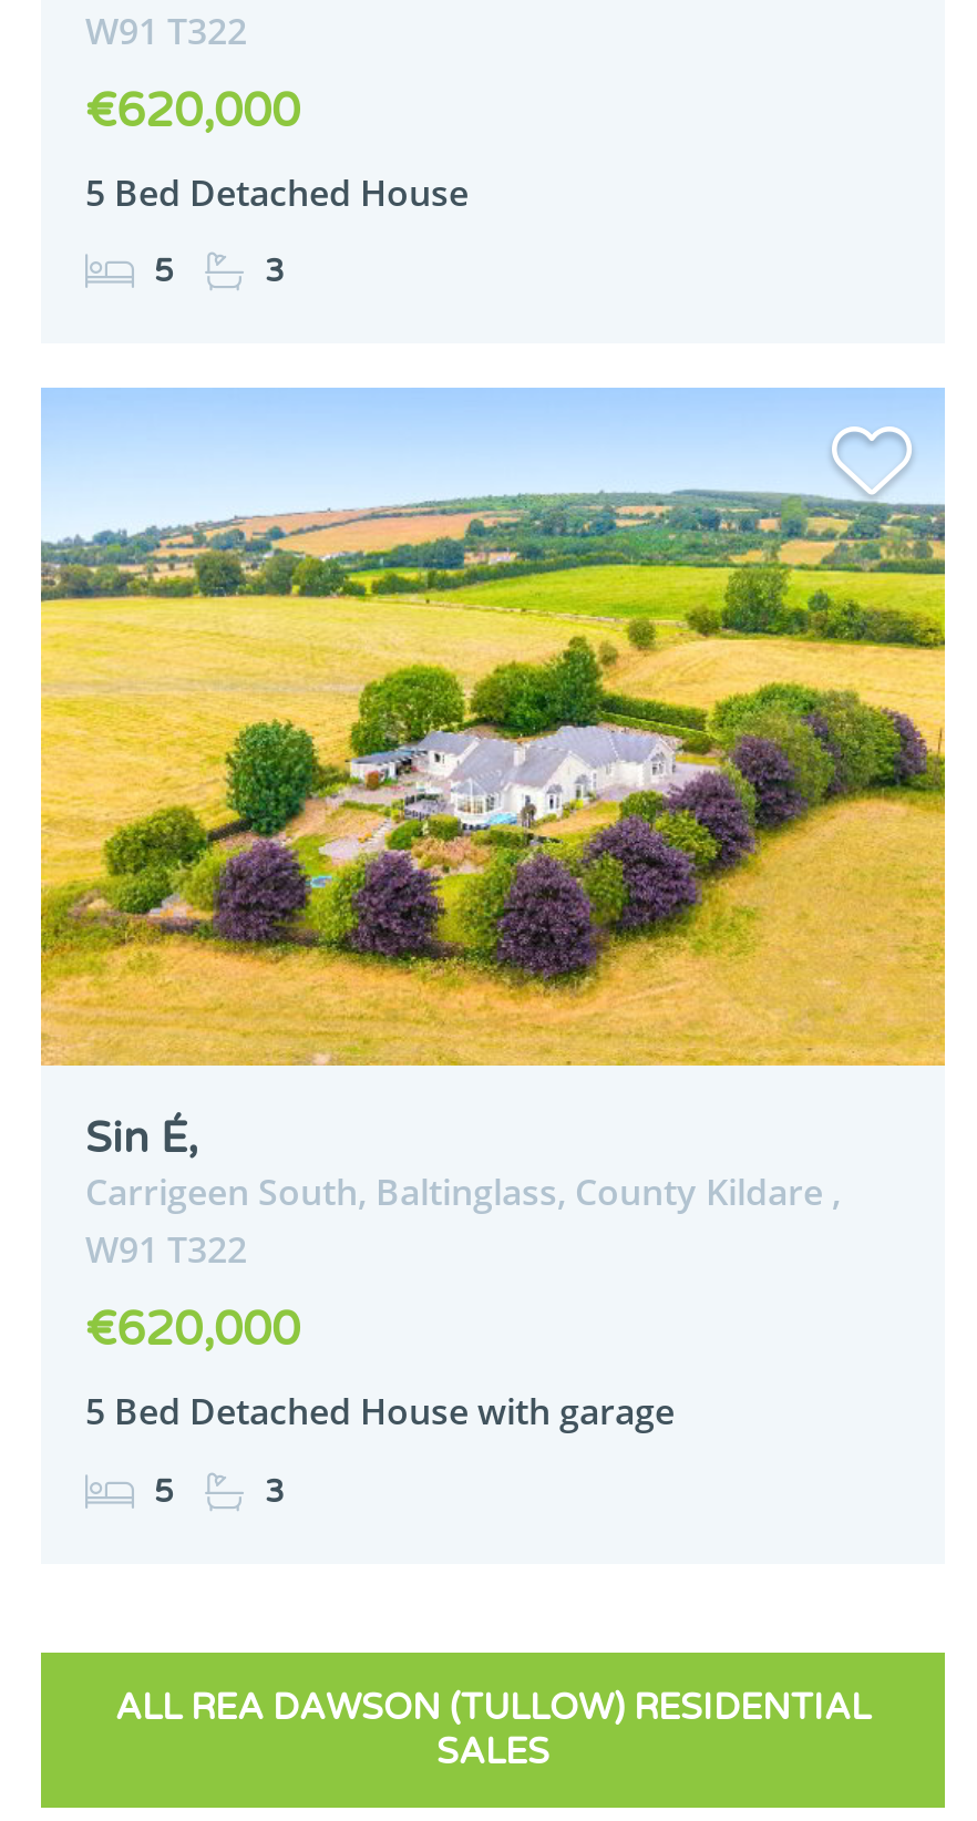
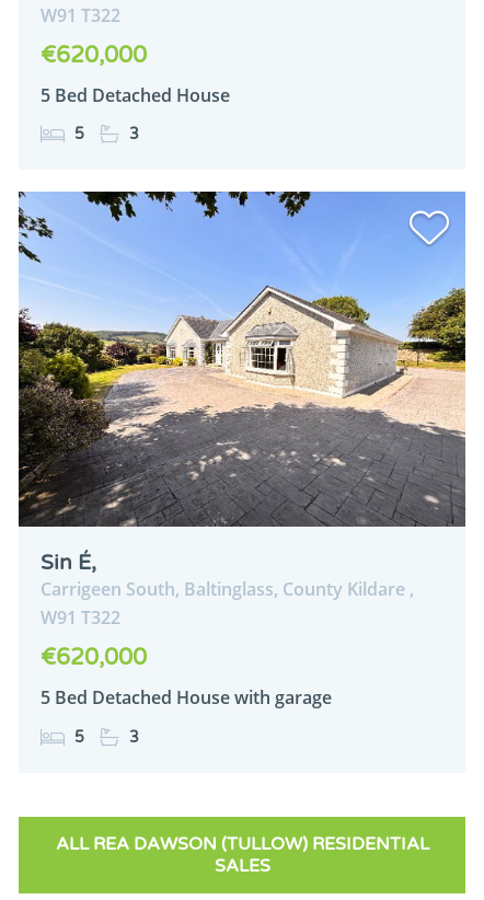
[39,388,947,1068] [image] -> [18,191,466,528] [image]

